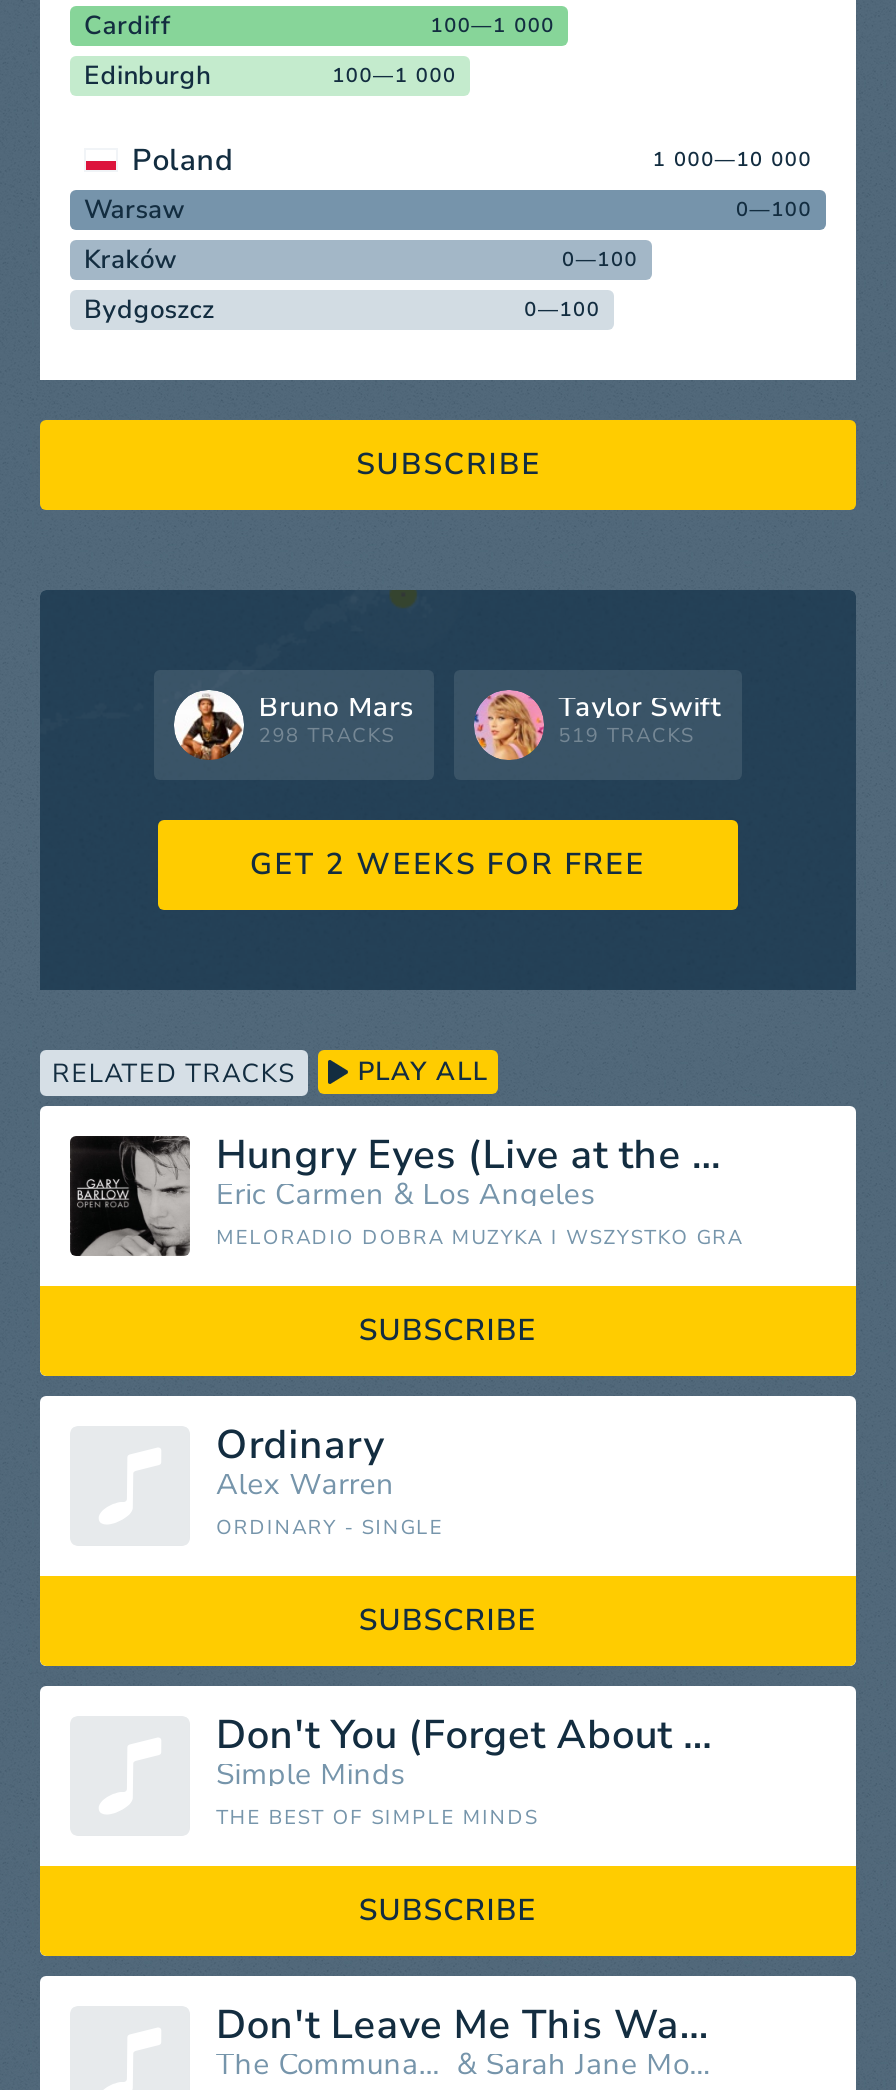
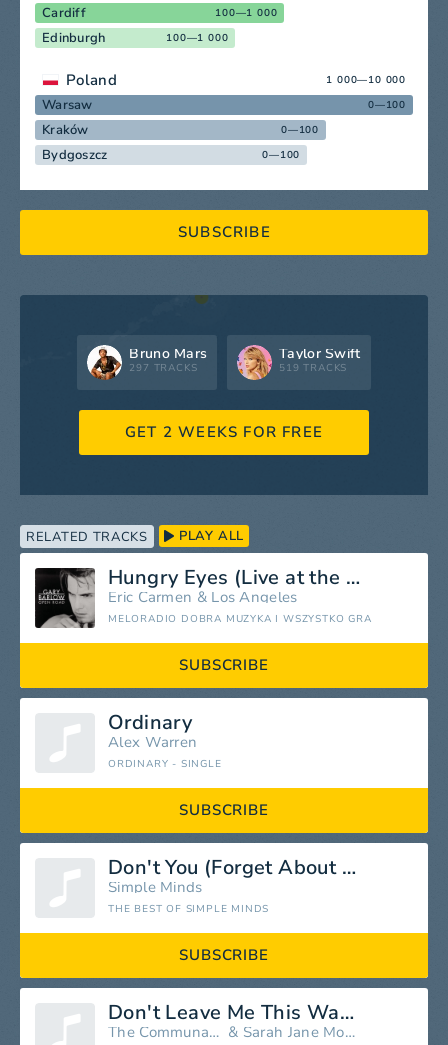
[259,723,395,751] 298 TRACKS -> [129,361,197,375] 297 TRACKS

